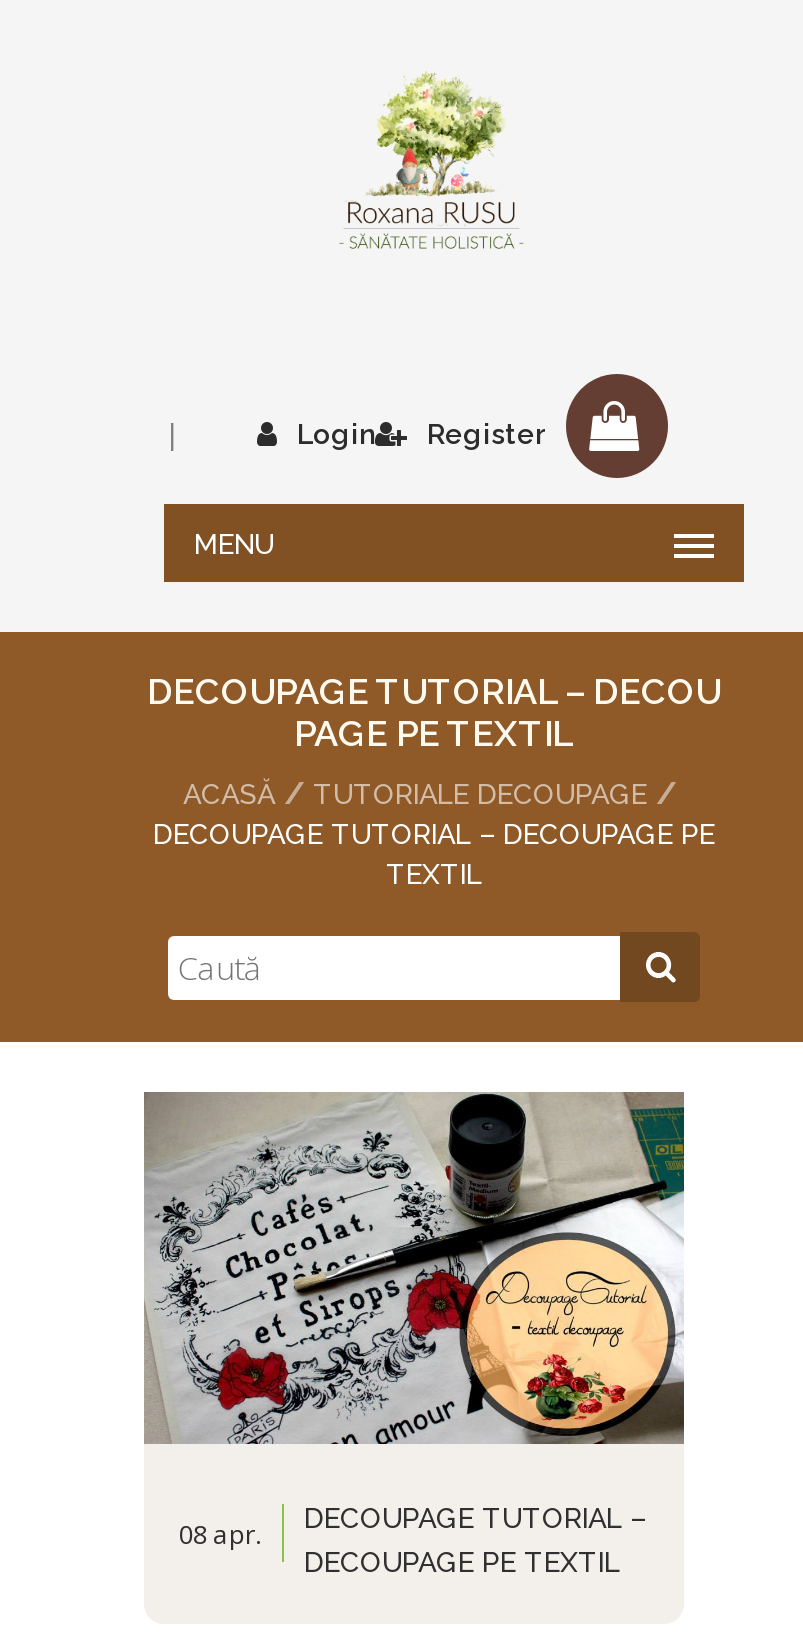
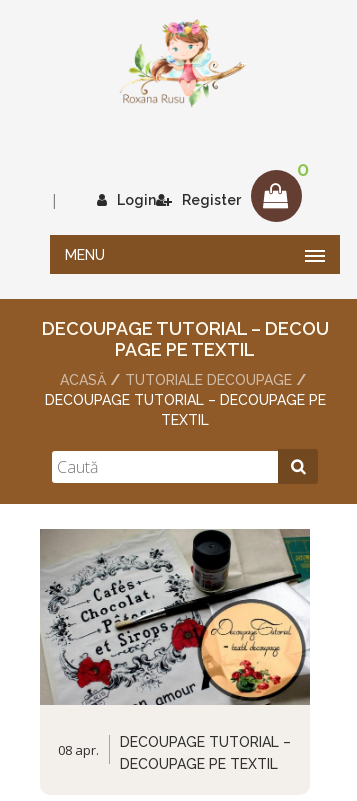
none -> [296,157,308,181] 0
[312,72,550,250] [image] -> [123,20,246,105] [image]

